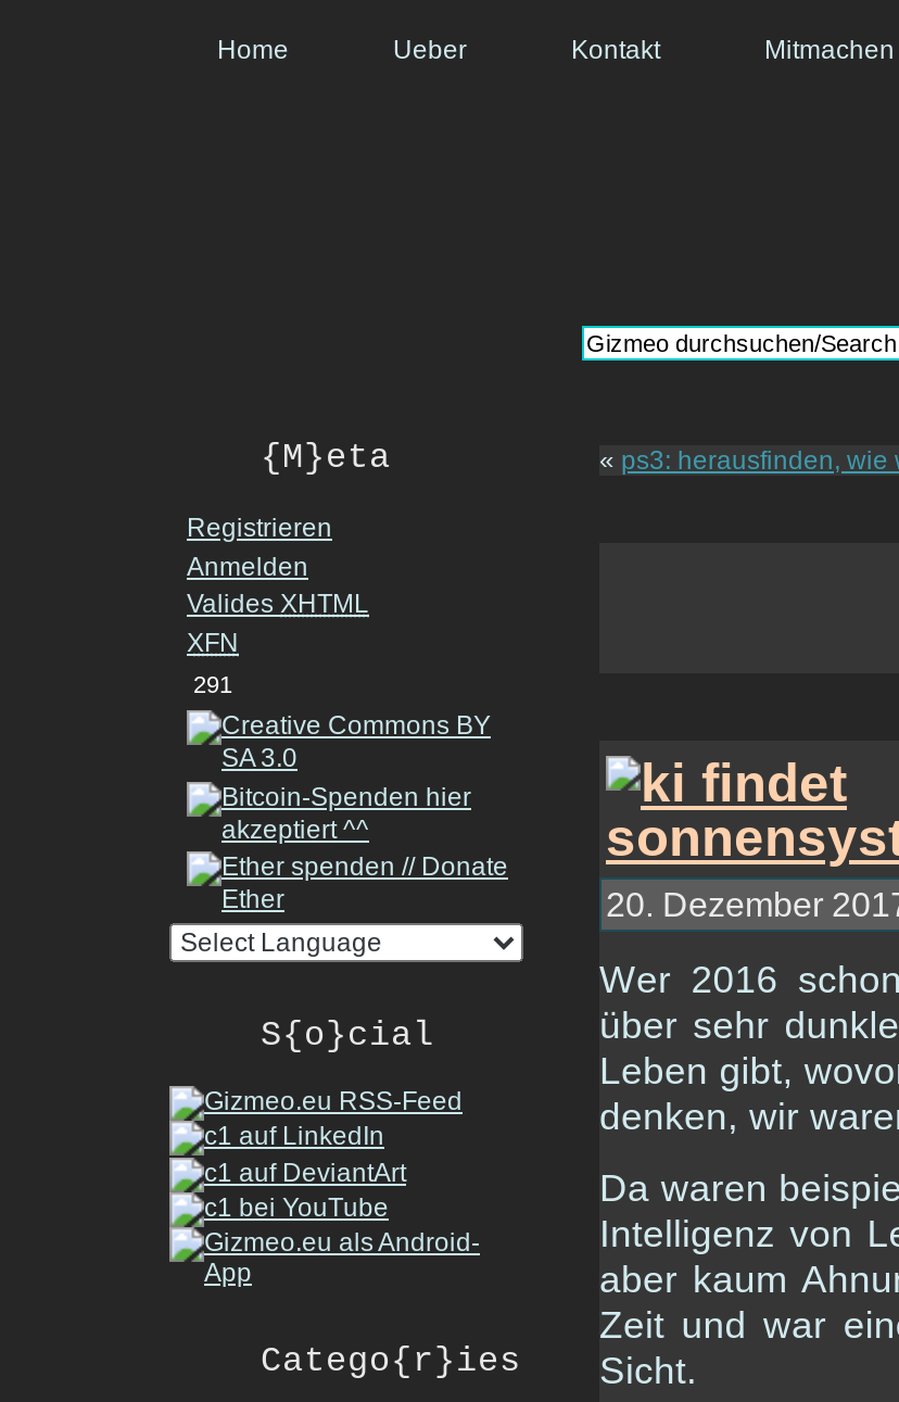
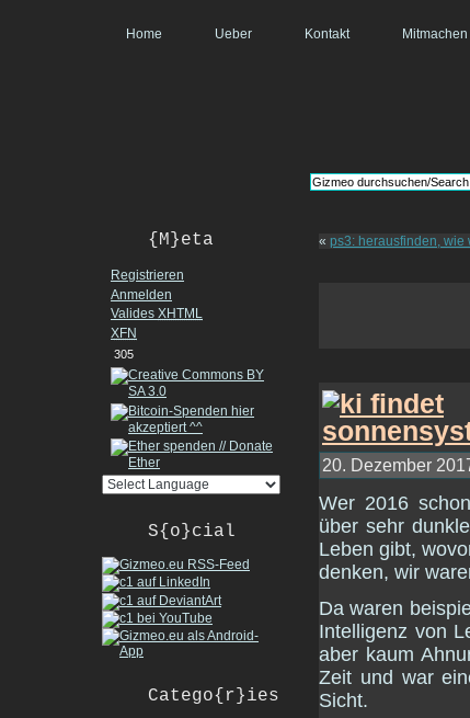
[193,671,232,697] 291 -> [114,347,134,361] 305

